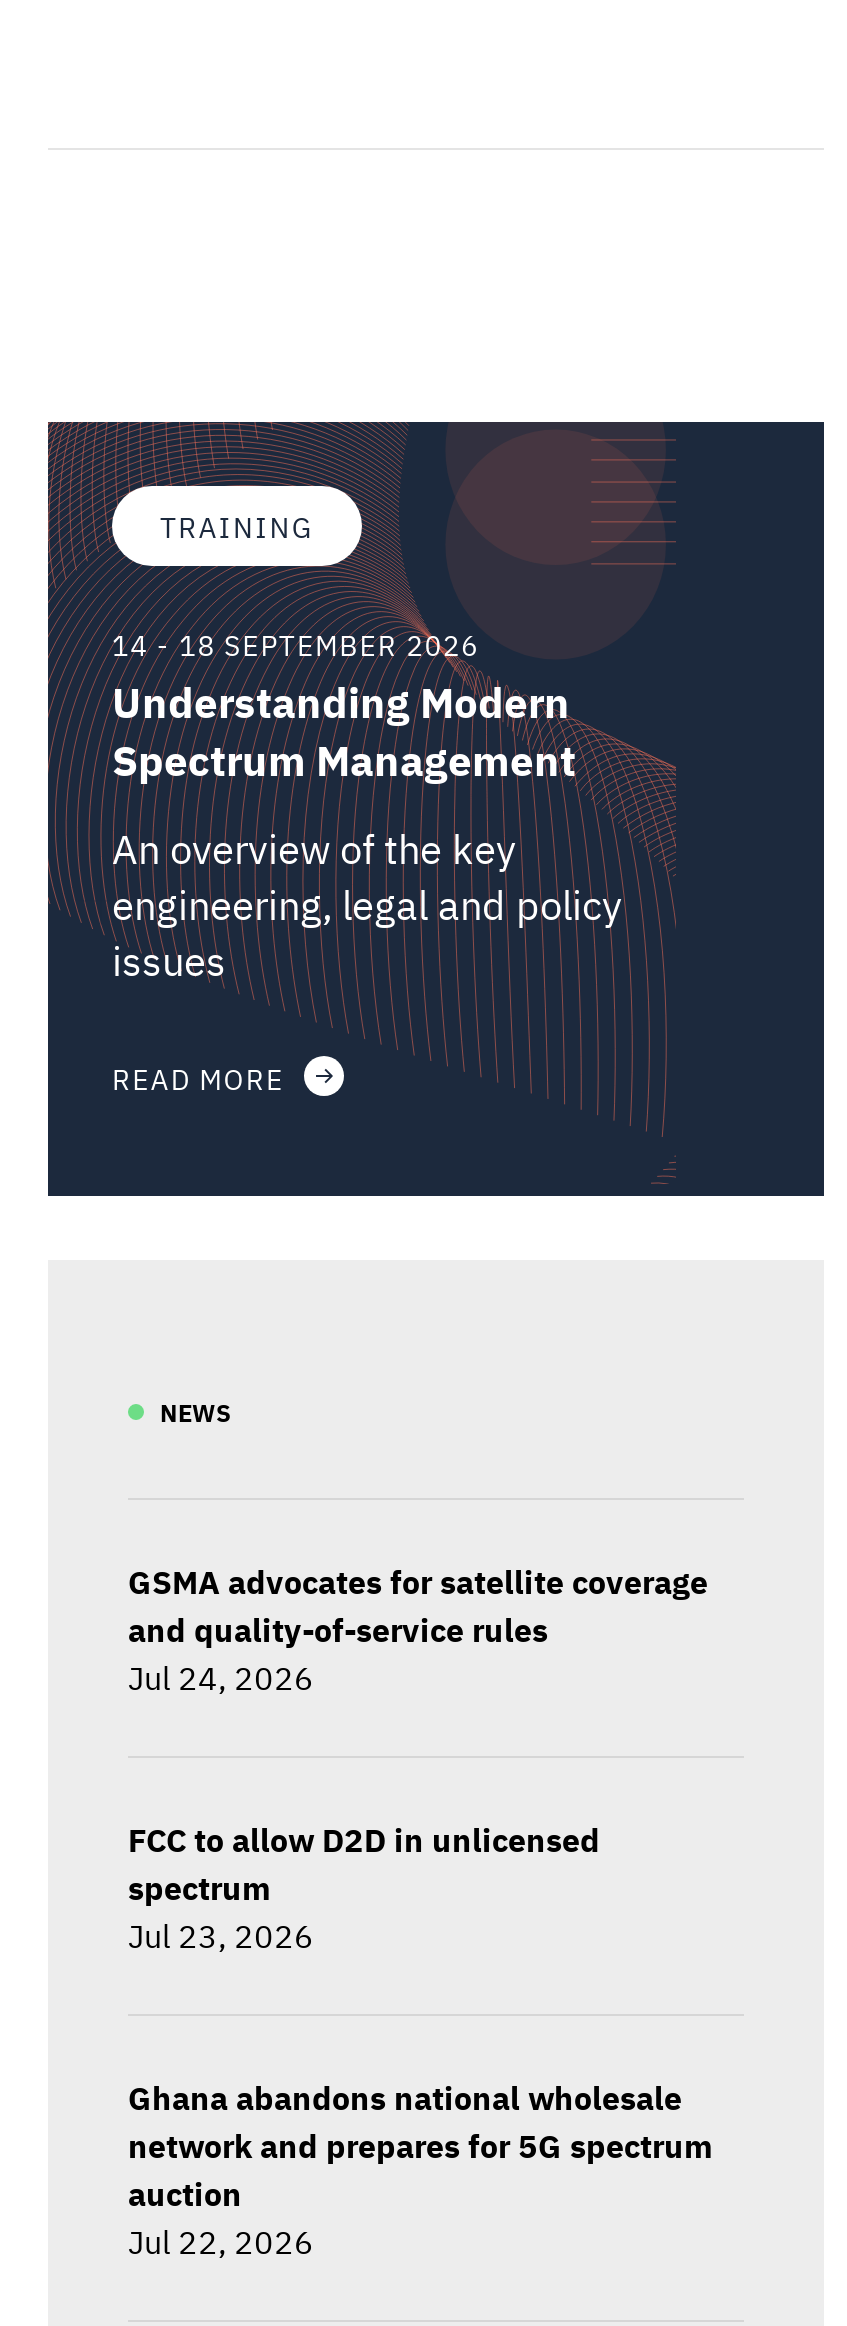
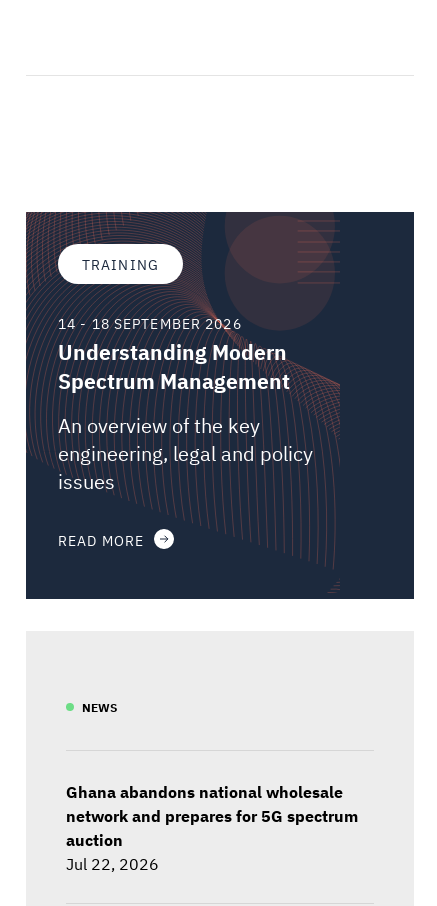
[128,1558,708,1698] GSMA advocates for satellite coverage | and quality-of-service rules | Jul 24, 2026 -> none
[128,1816,600,1956] FCC to allow D2D in unlicensed | spectrum | Jul 23, 2026 -> none

